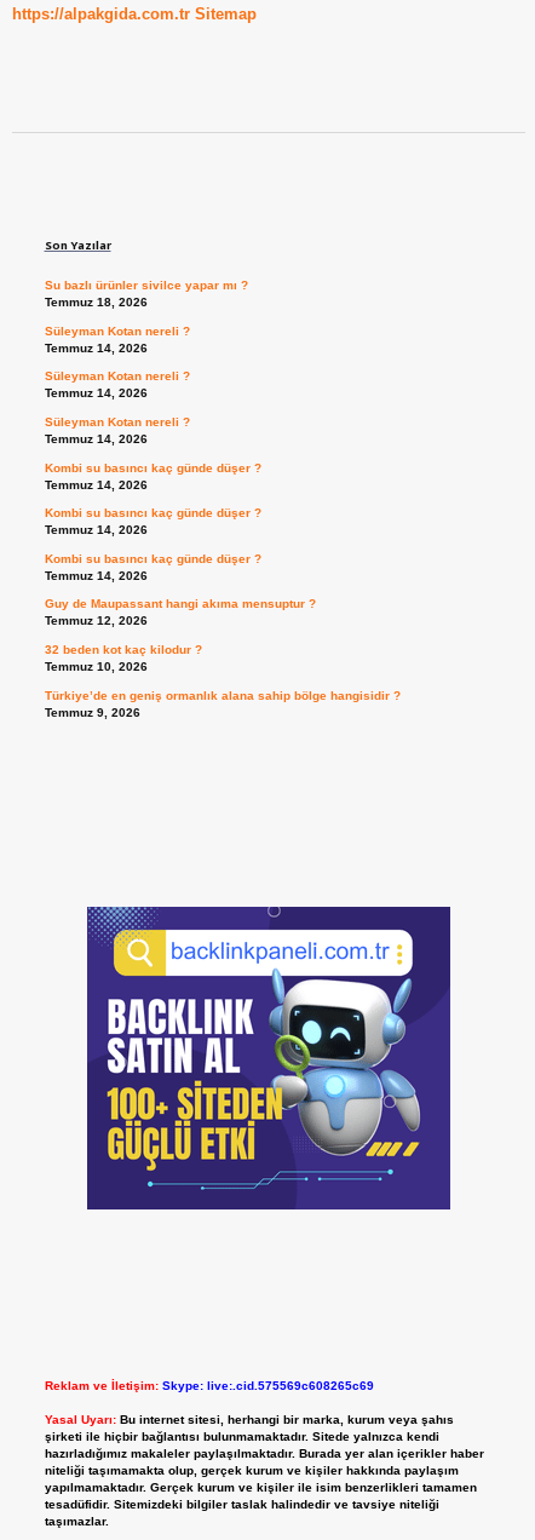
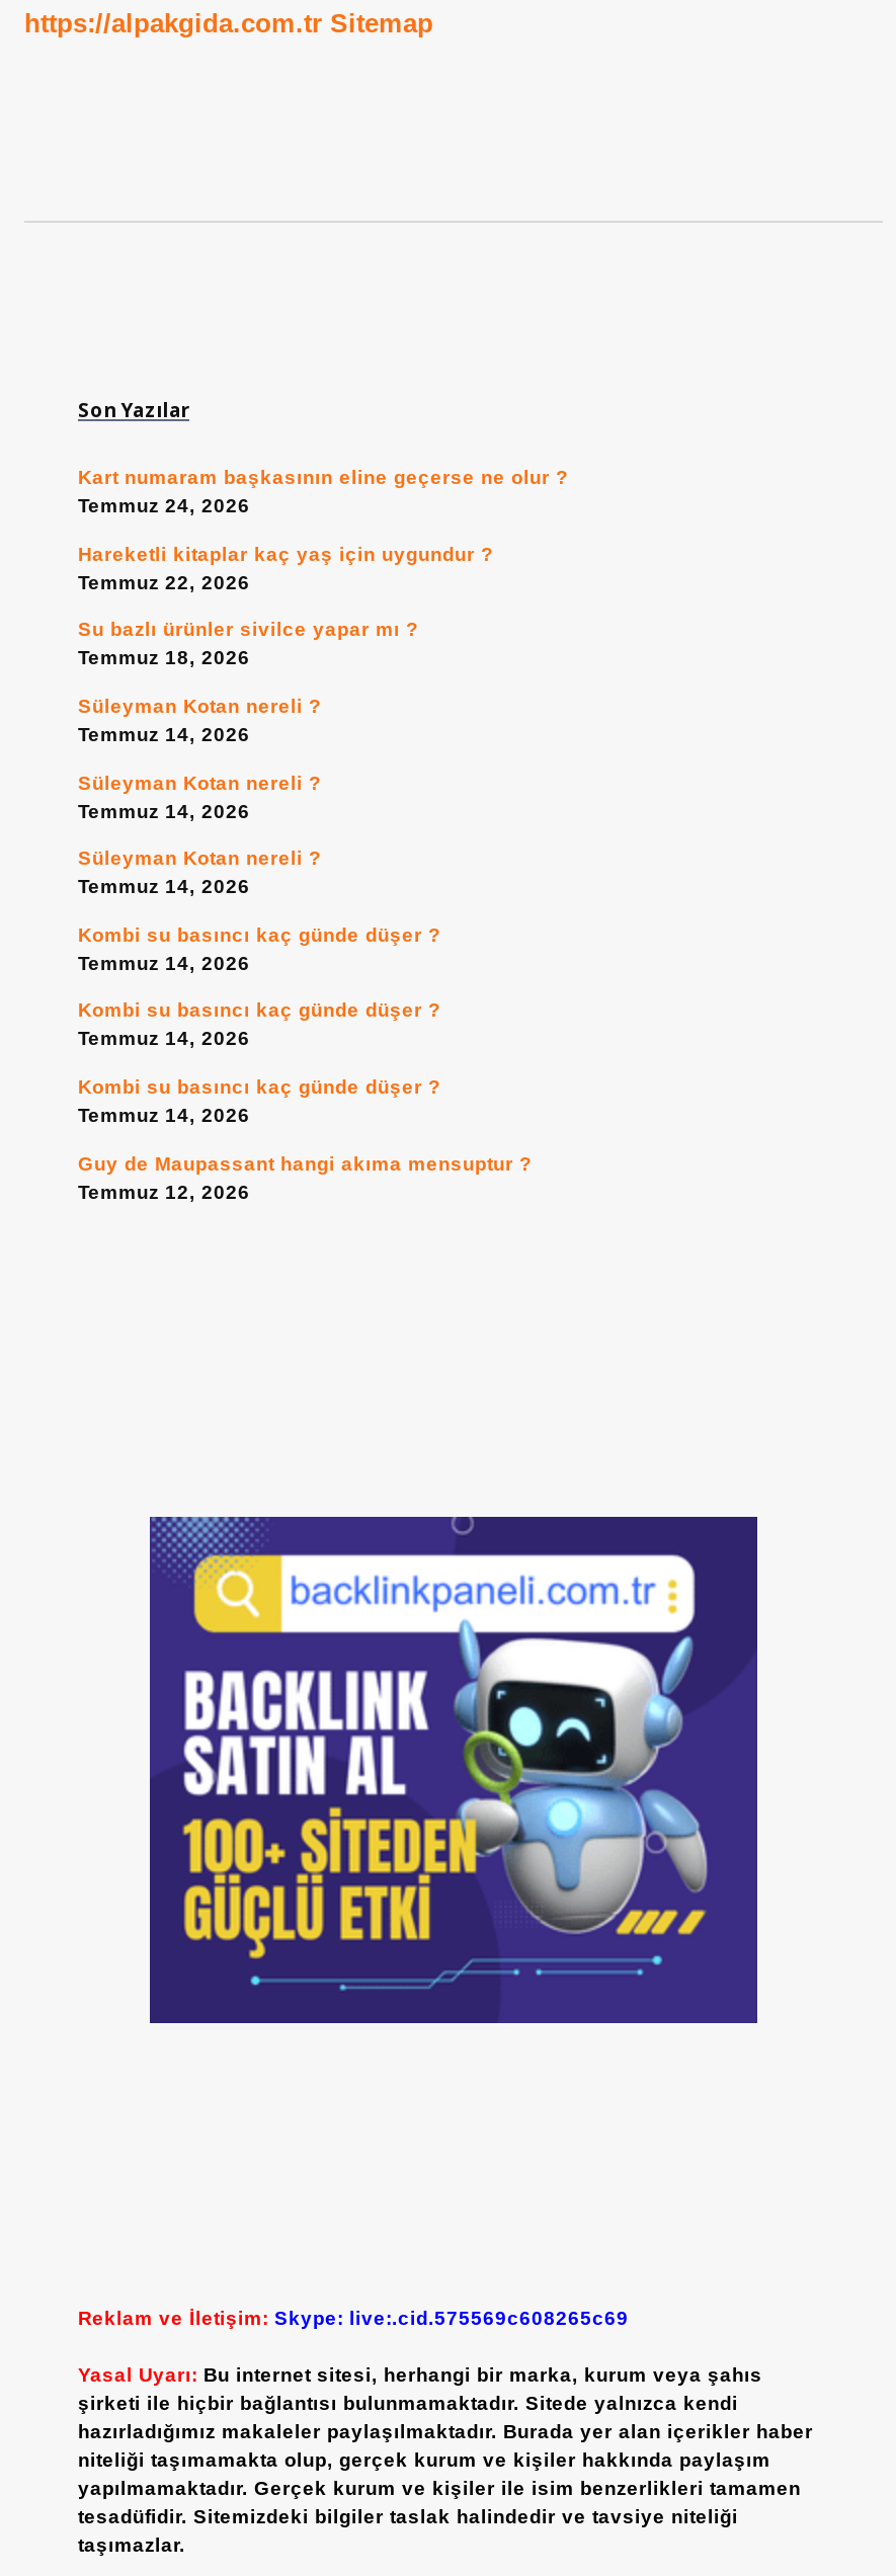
none -> [78,466,568,593] Kart numaram başkasının eline geçerse ne olur ? | Temmuz 24, 2026 | Hareketli kitaplar kaç yaş için uygundur ? | Temmuz 22, 2026
moved [44,279,315,628] -> [78,619,532,1202]: Su bazlı ürünler sivilce yapar mı ? | Temmuz 18, 2026 | Süleyman Kotan nereli ? | ... | Guy de Maupassant hangi akıma mensuptur ? | Temmuz 12, 2026
[44,643,400,719] 32 beden kot kaç kilodur ? | Temmuz 10, 2026 | Türkiye’de en geniş ormanlık alana sahip bölge hangisidir ? | Temmuz 9, 2026 -> none

